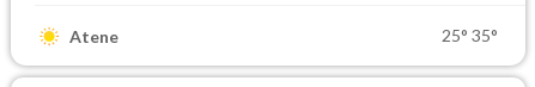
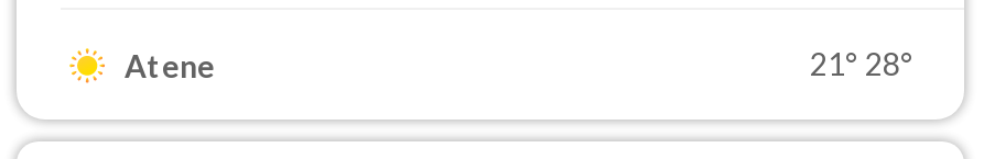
[442,25,498,45] 25° 35° -> [810,44,913,81] 21° 28°

